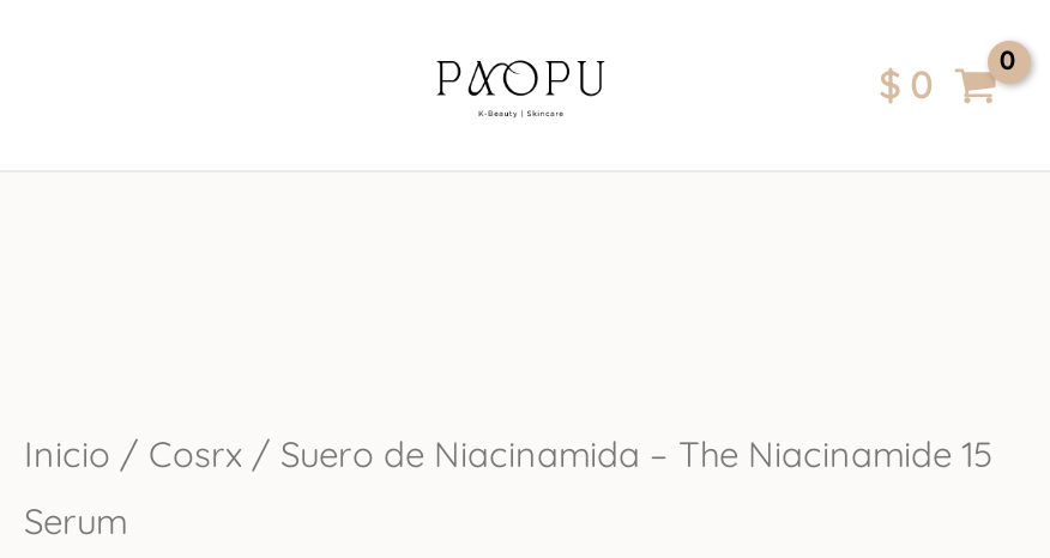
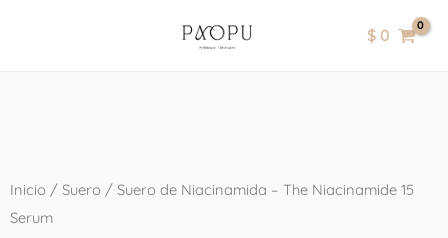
[24,431,992,477] Inicio / Cosrx / Suero de Niacinamida – The Niacinamide 15 -> [10,180,414,199] Inicio / Suero / Suero de Niacinamida – The Niacinamide 15

